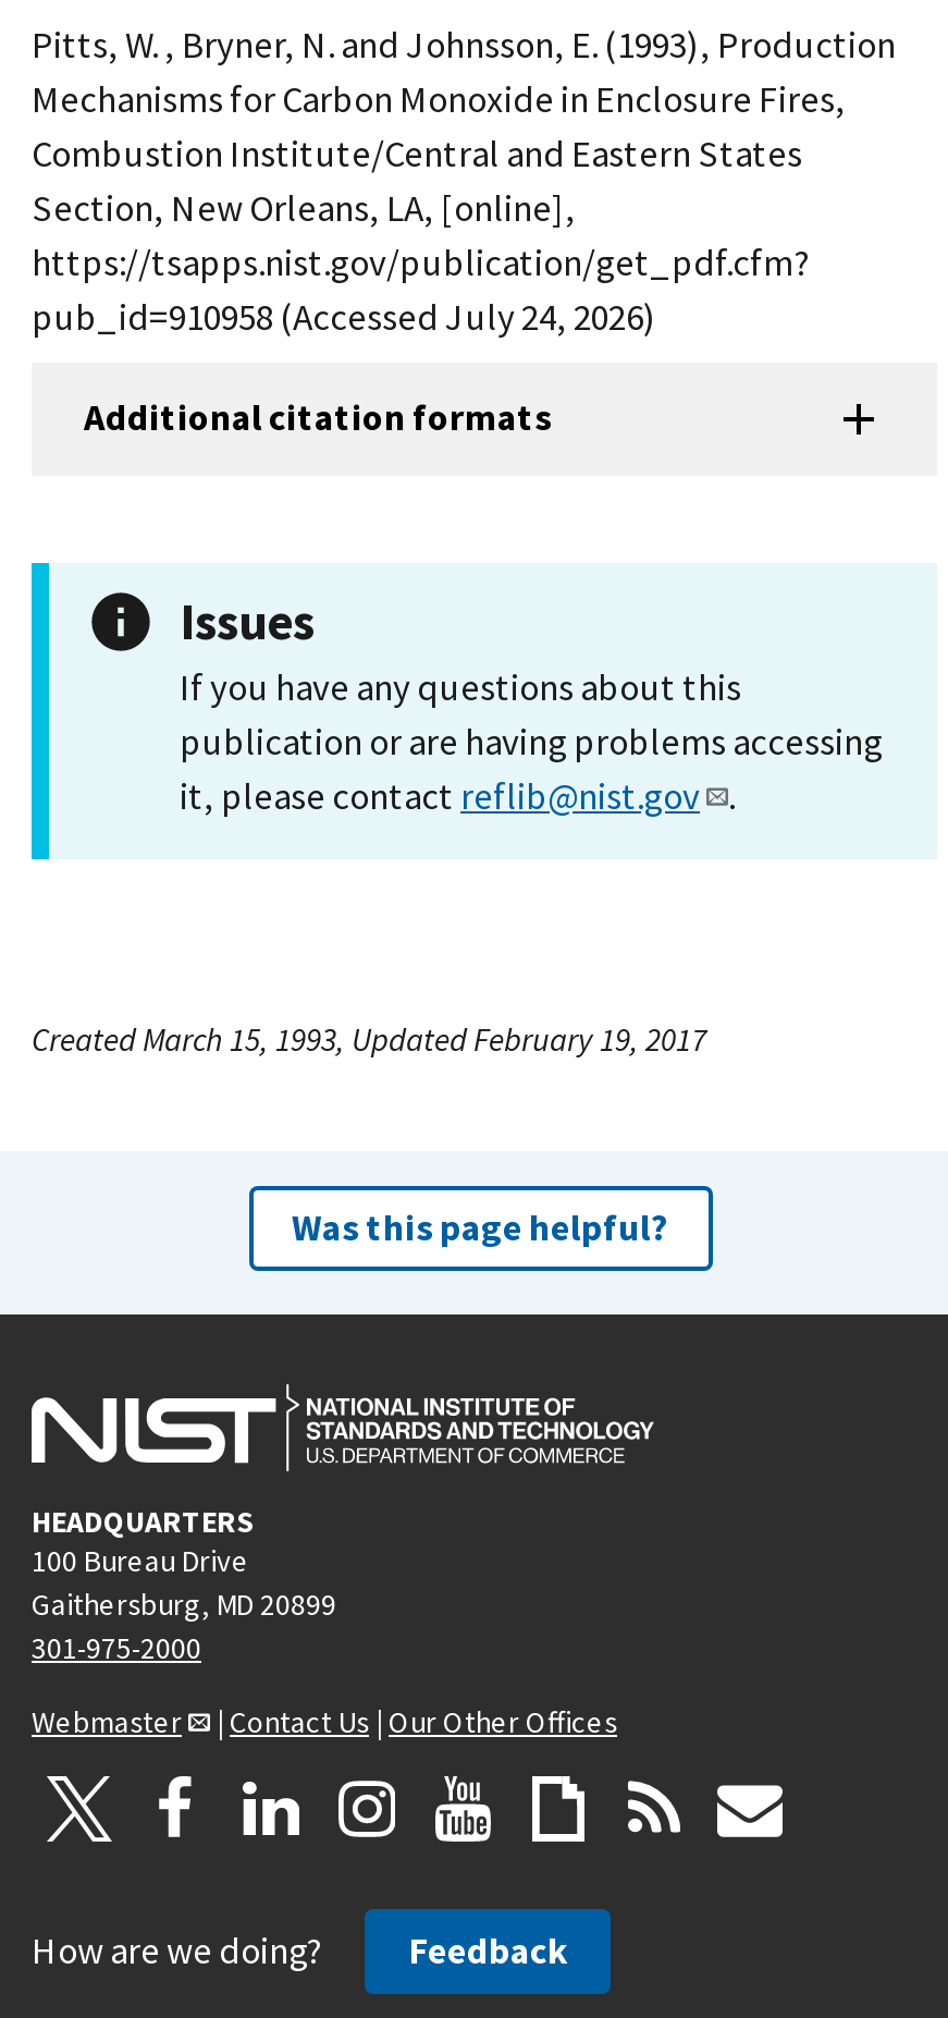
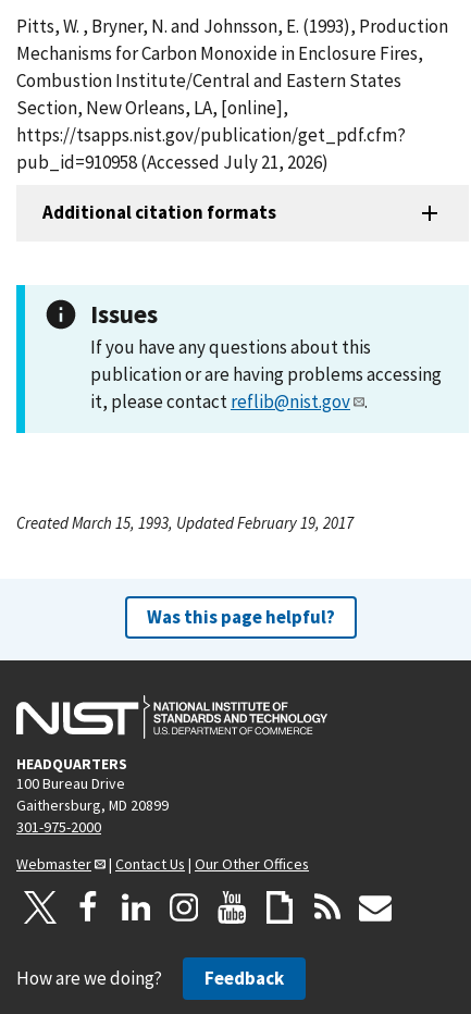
[32,293,656,341] pub_id=910958 (Accessed July 24, 2026) -> [16,150,329,174] pub_id=910958 (Accessed July 21, 2026)

